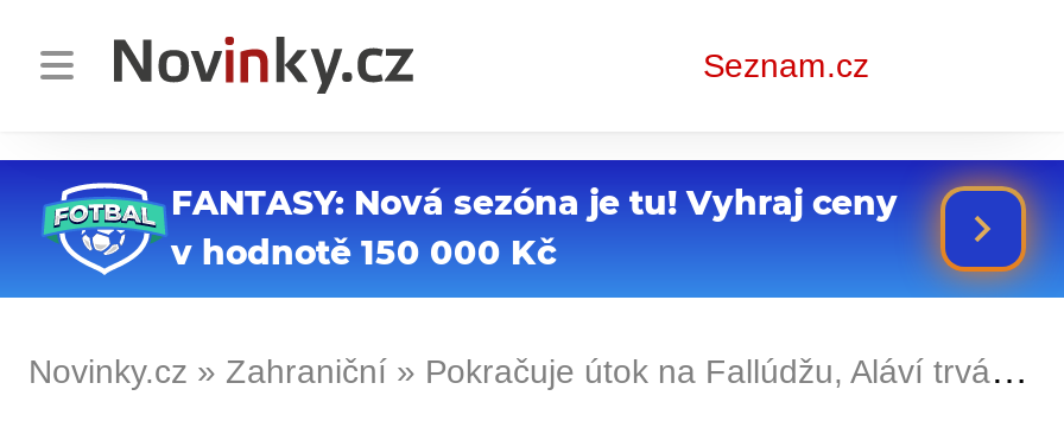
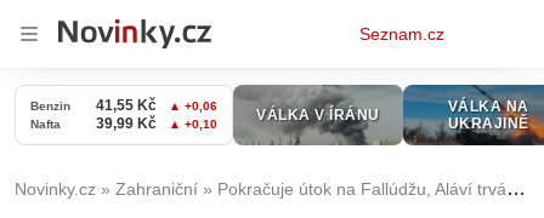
[7,158,1057,300] [image] -> [4,82,540,151] [image]

